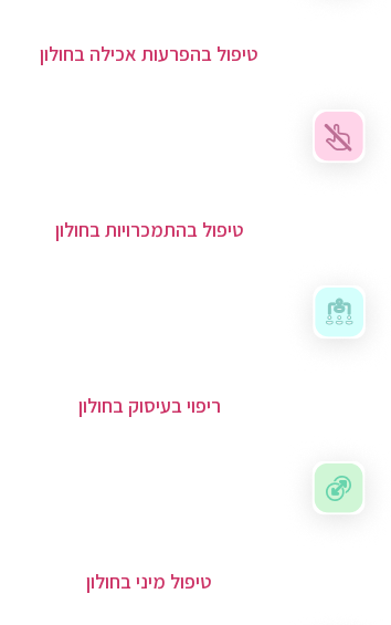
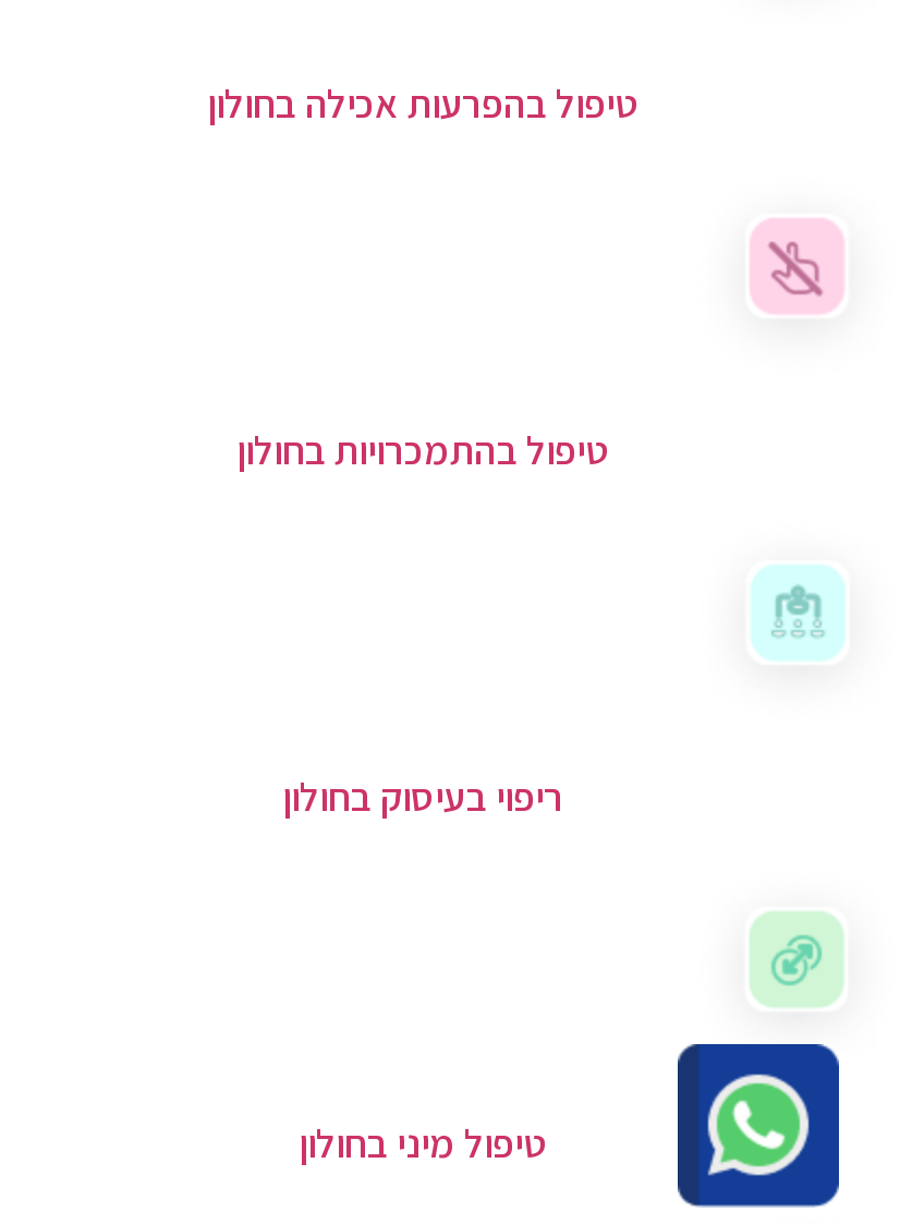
none -> [676,1042,841,1210] [image]

